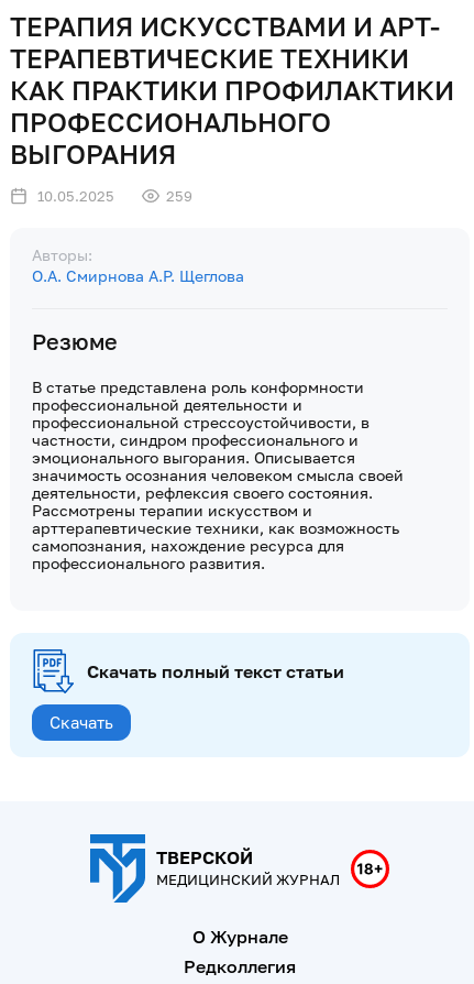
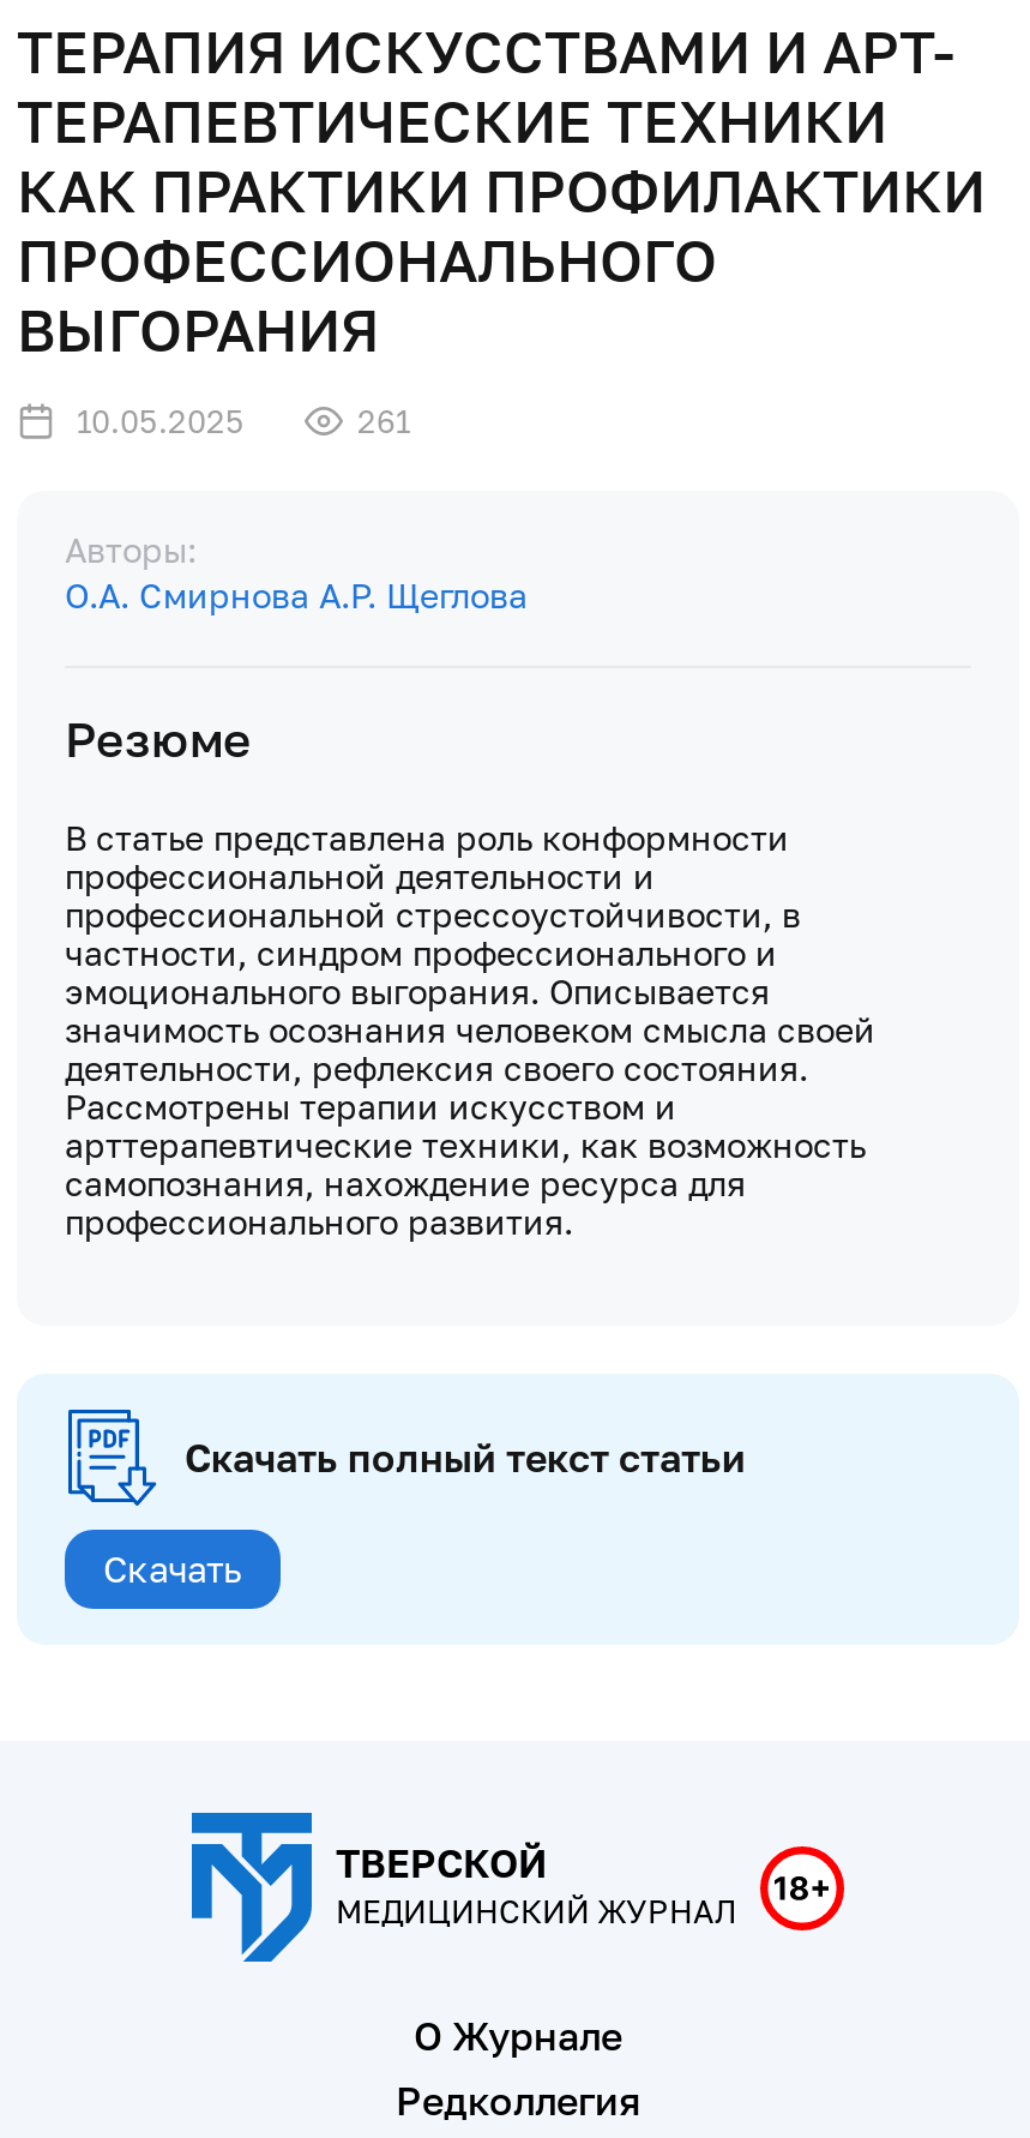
[166,187,192,205] 259 -> [357,402,410,440] 261

